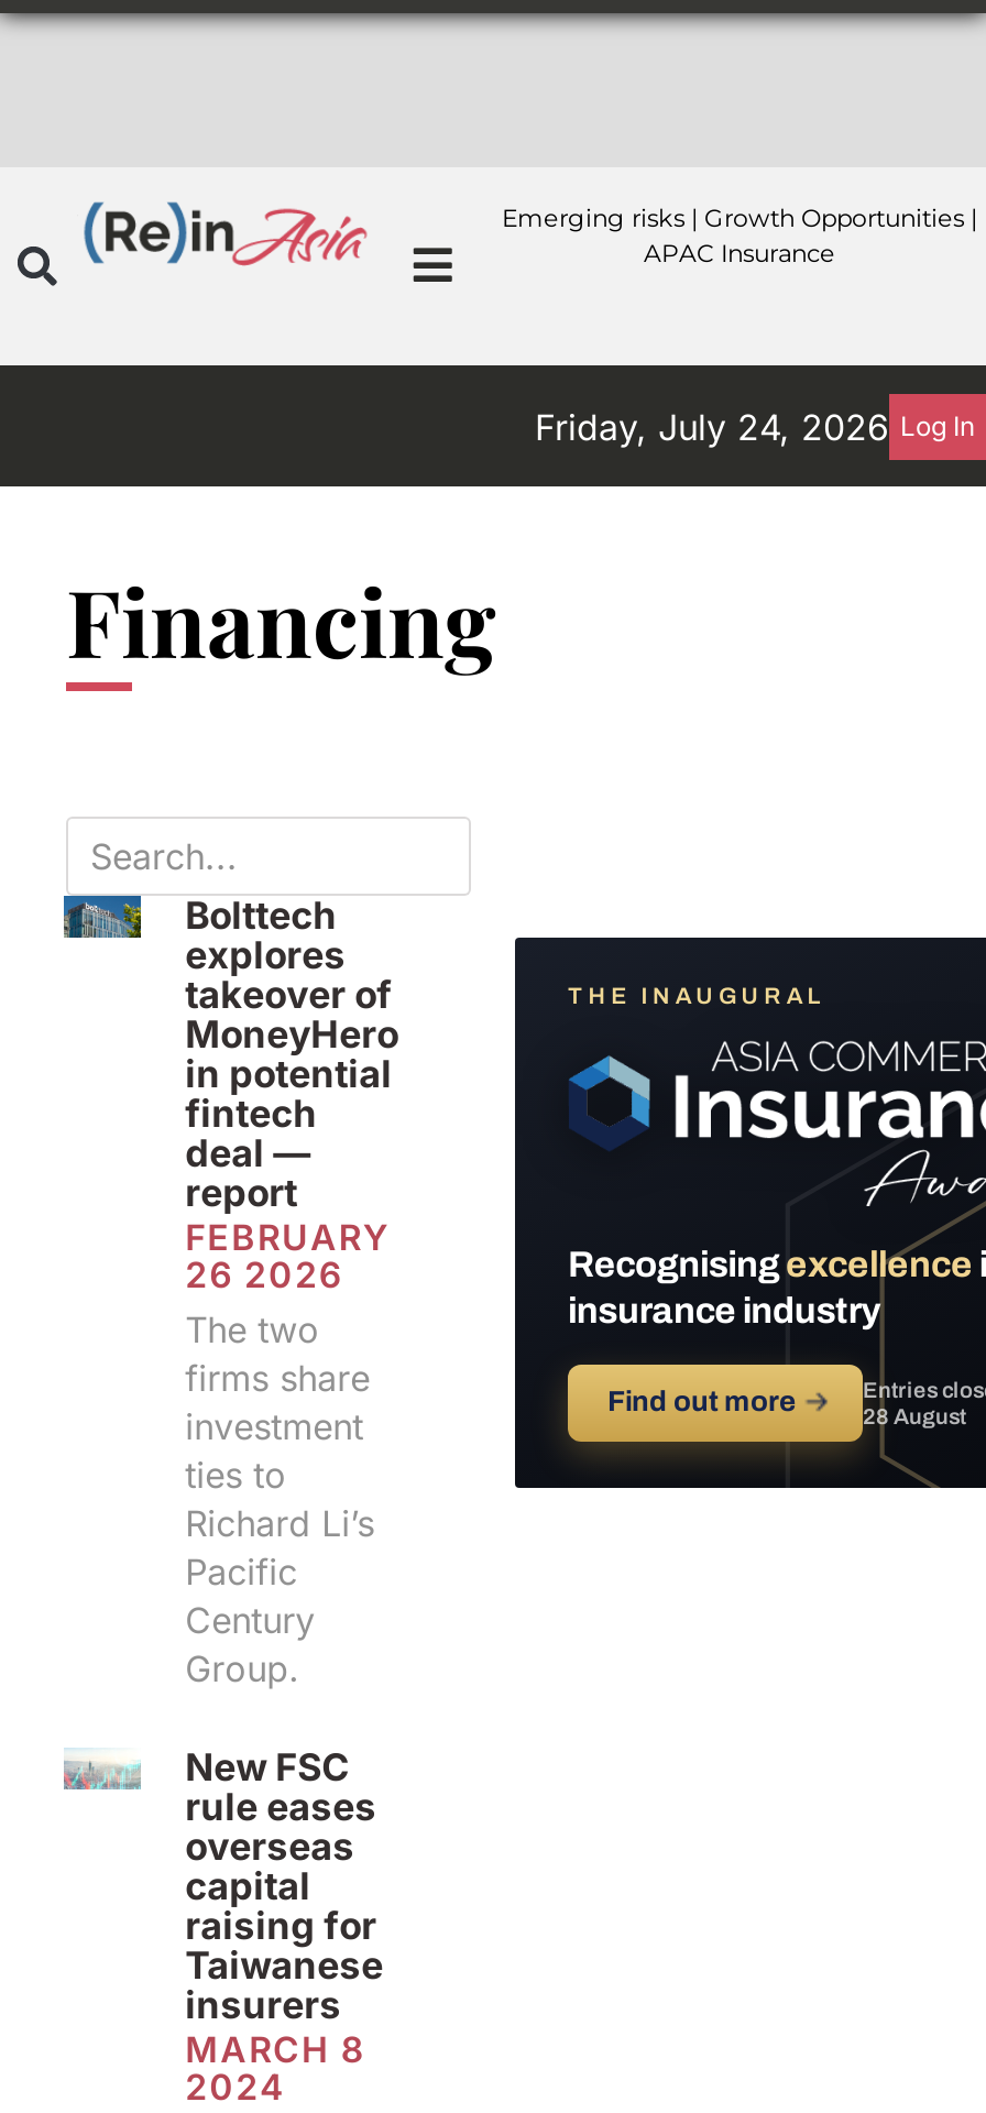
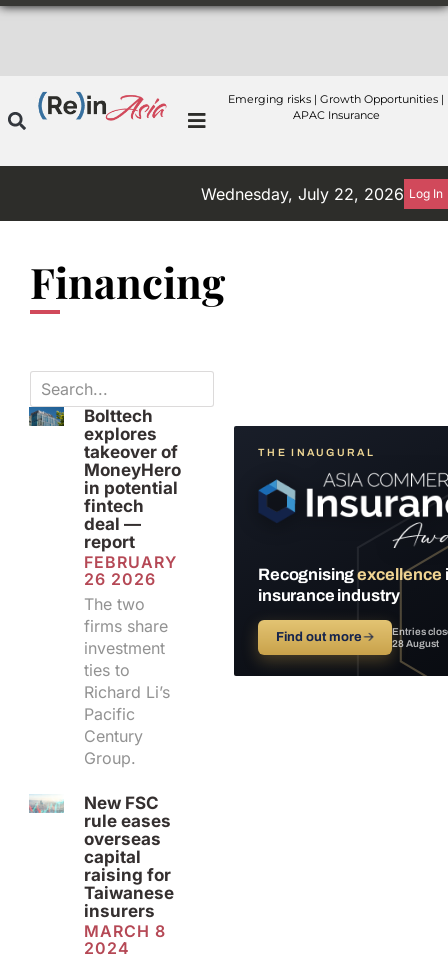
[535,405,975,449] Friday, July 24, 2026 Log In -> [201,184,443,204] Wednesday, July 22, 2026 Log In

